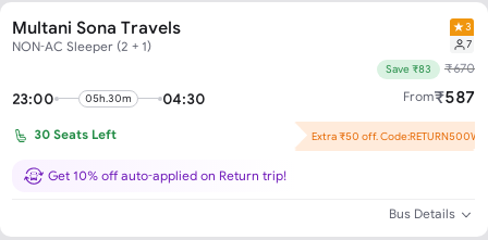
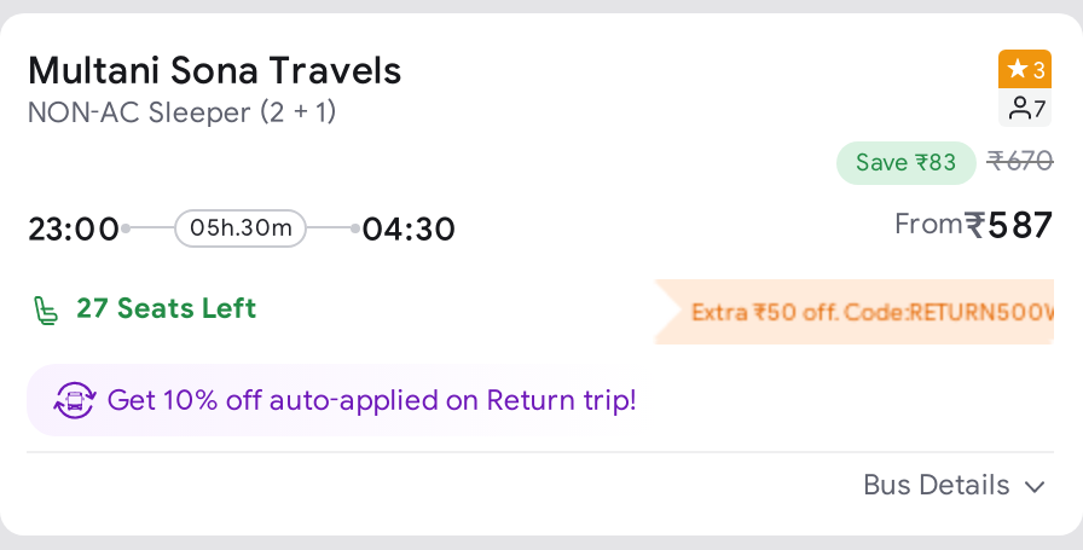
[34,127,117,141] 30 Seats Left -> [75,292,257,323] 27 Seats Left

